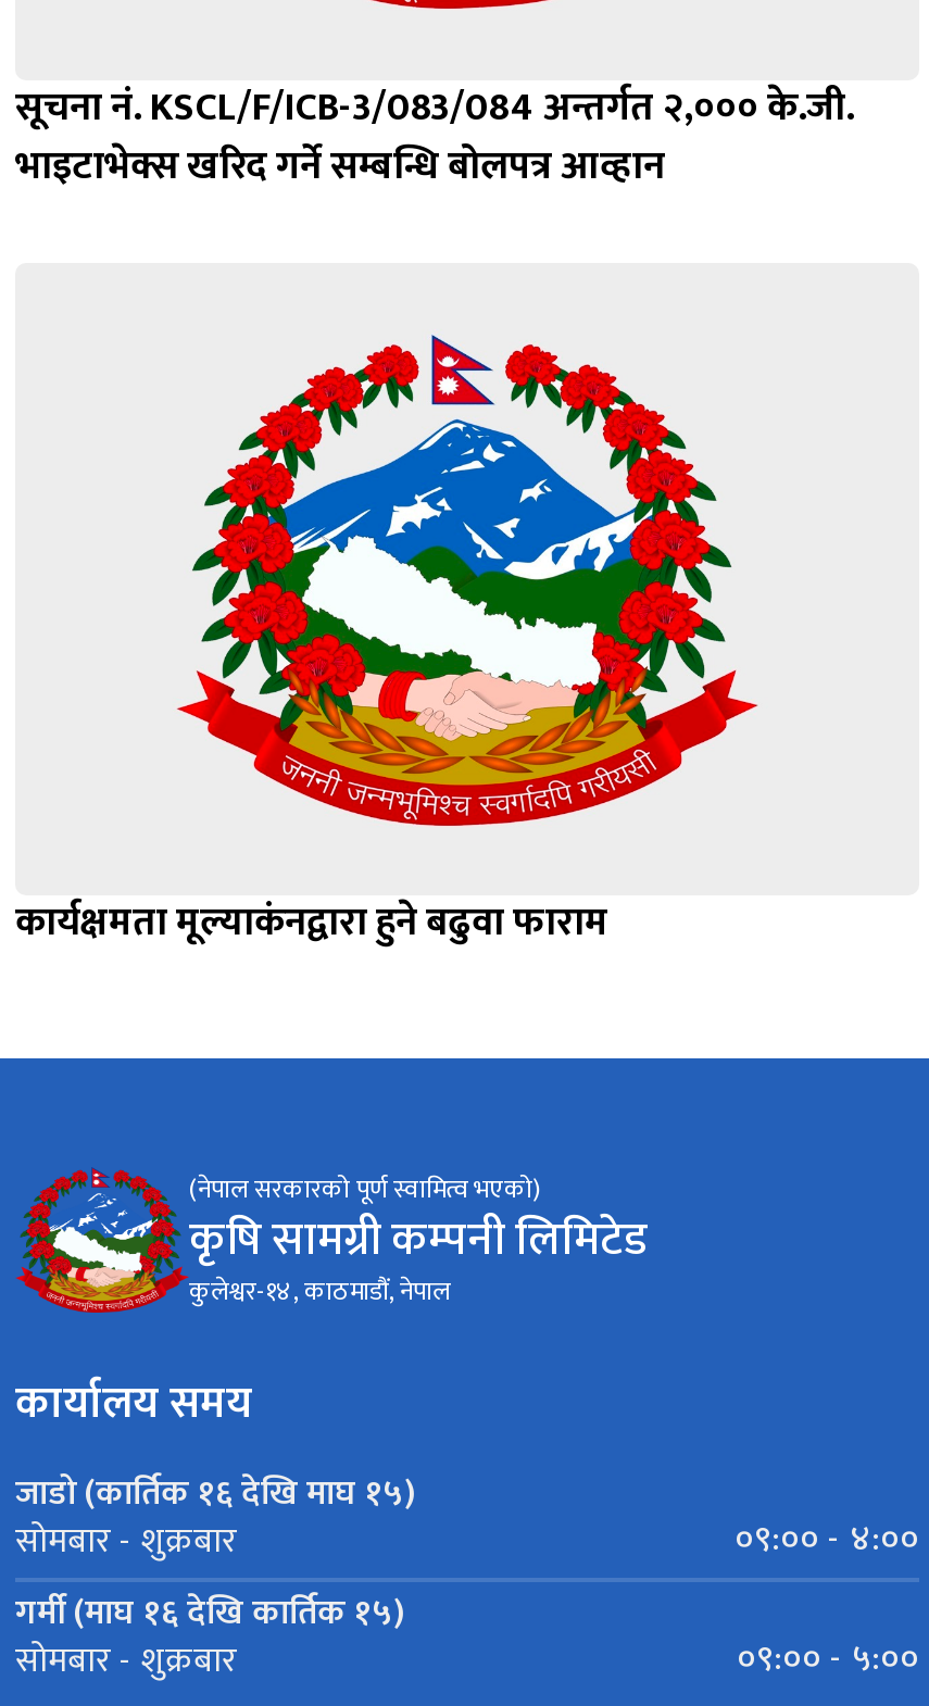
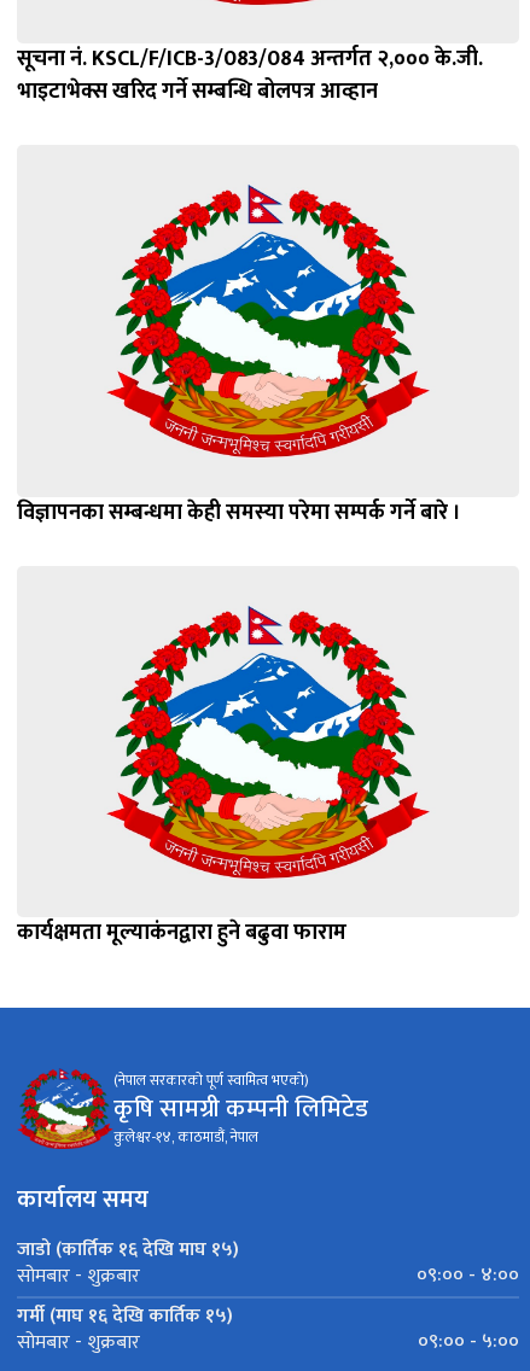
none -> [17,494,461,531] विज्ञापनका सम्बन्धमा केही समस्या परेमा सम्पर्क गर्ने बारे ।

